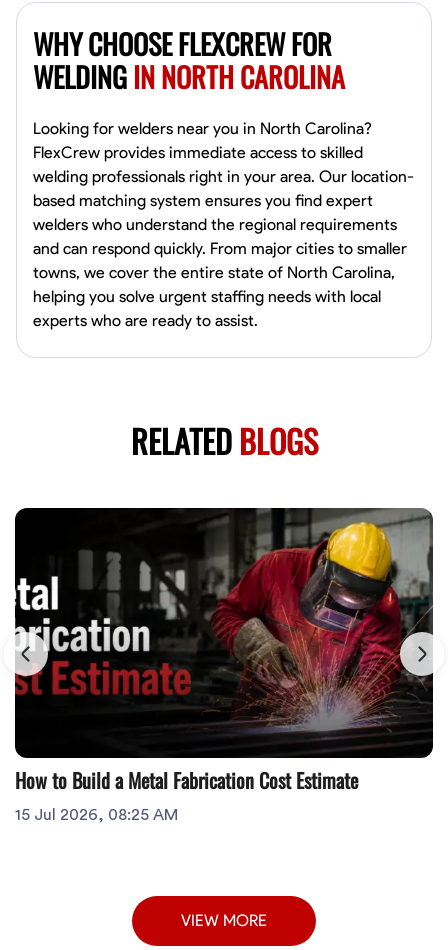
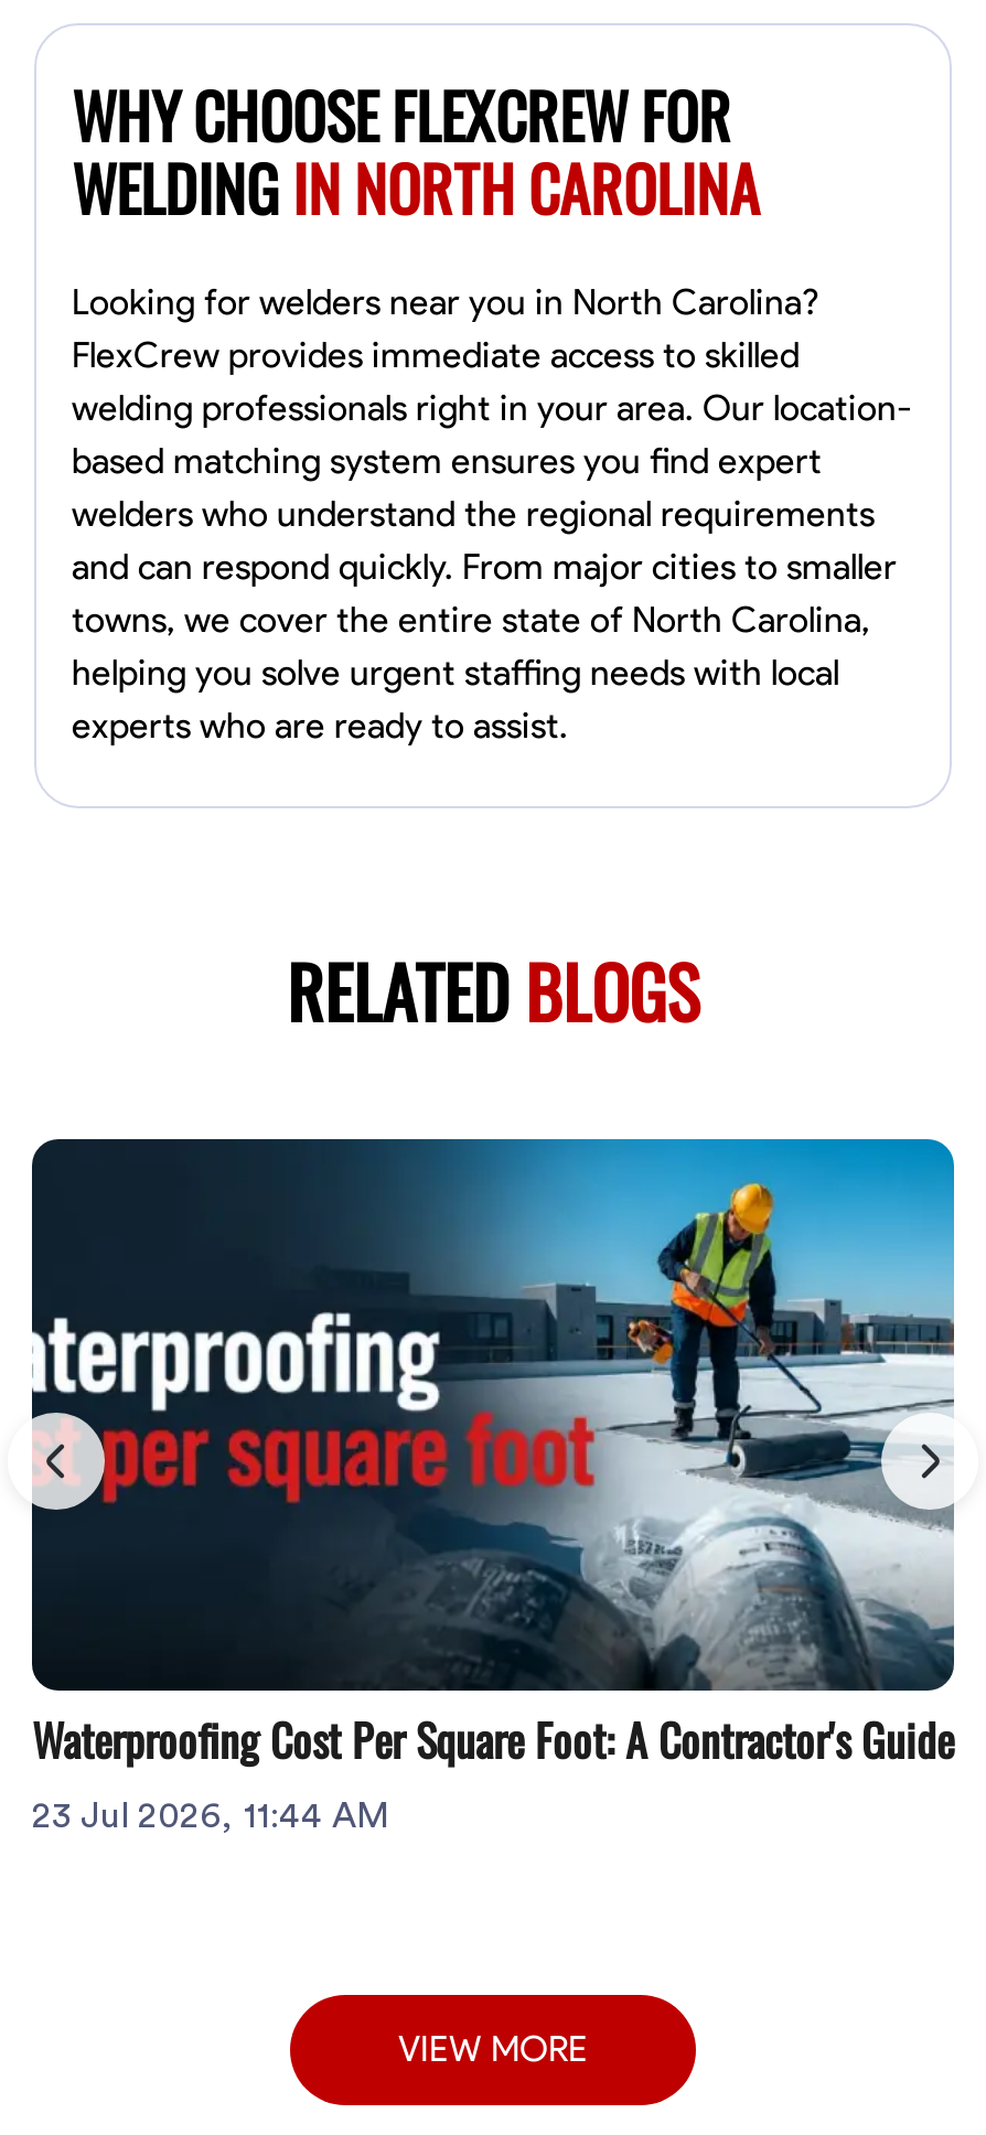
[14,507,434,823] [image] | How to Build a Metal Fabrication Cost Estimate | 15 Jul 2026, 08:25 AM -> [30,1137,956,1834] [image] | Waterproofing Cost Per Square Foot: A Contractor's Guide | 23 Jul 2026, 11:44 AM

